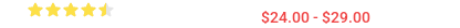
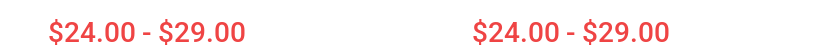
none -> [48,16,246,48] $24.00 - $29.00

